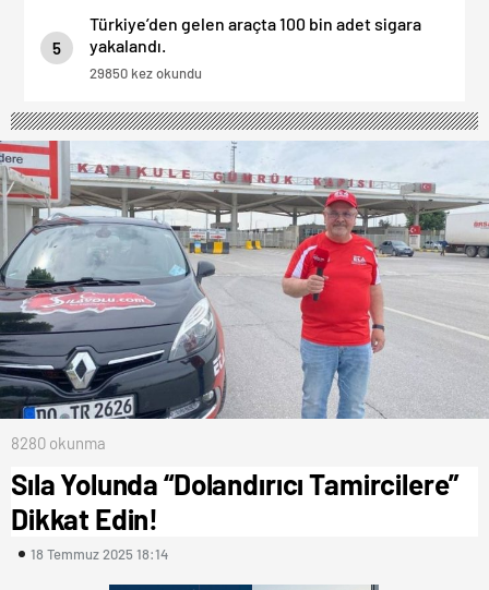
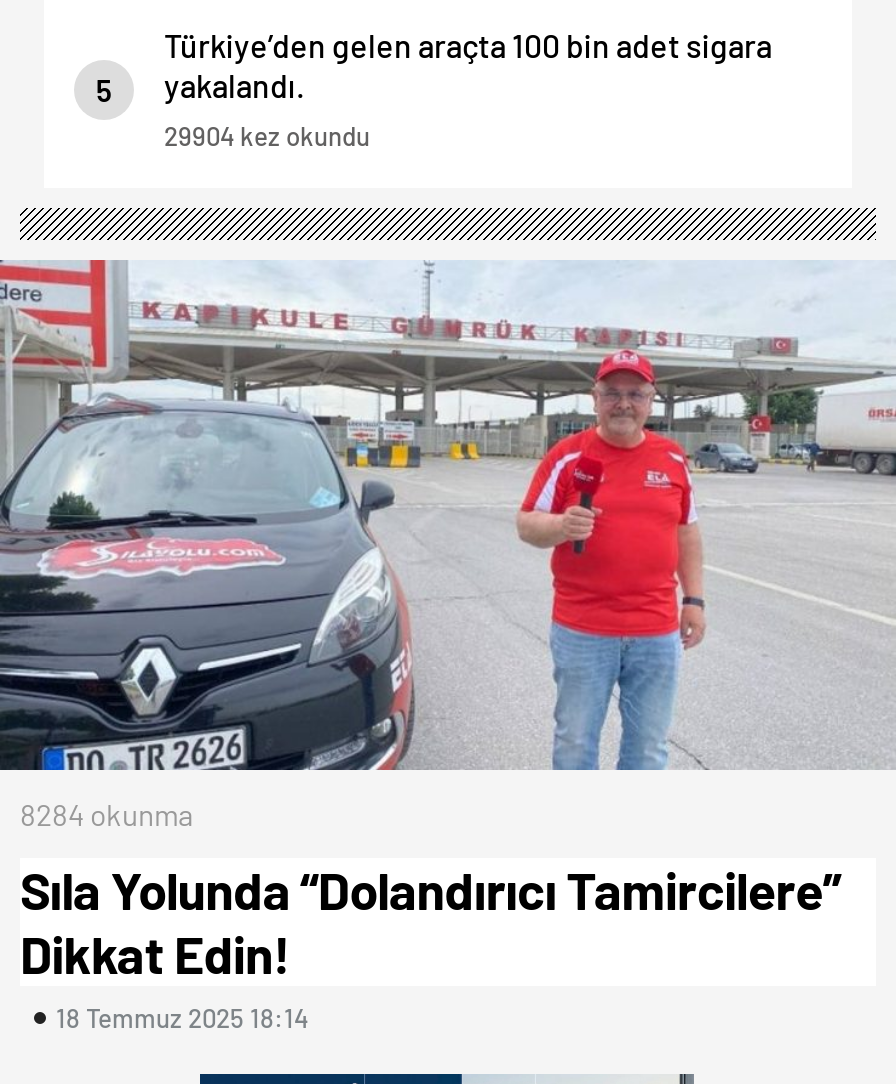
[90,65,202,82] 29850 kez okundu -> [164,121,370,153] 29904 kez okundu
[11,433,106,452] 8280 okunma -> [20,795,194,831] 8284 okunma

